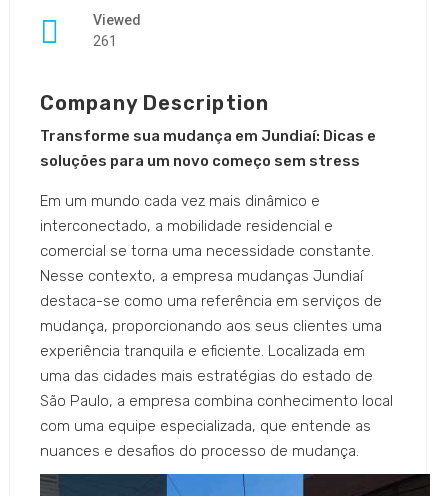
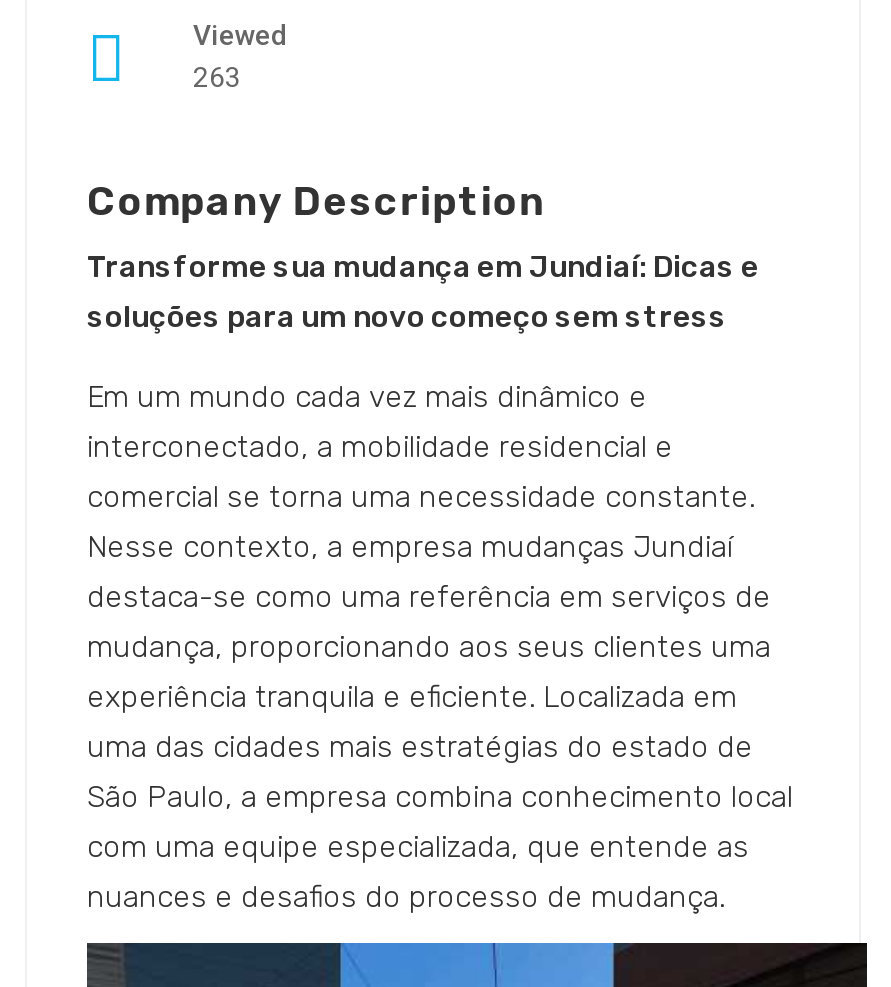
[93,33,117,49] 261 -> [193,61,241,93] 263

